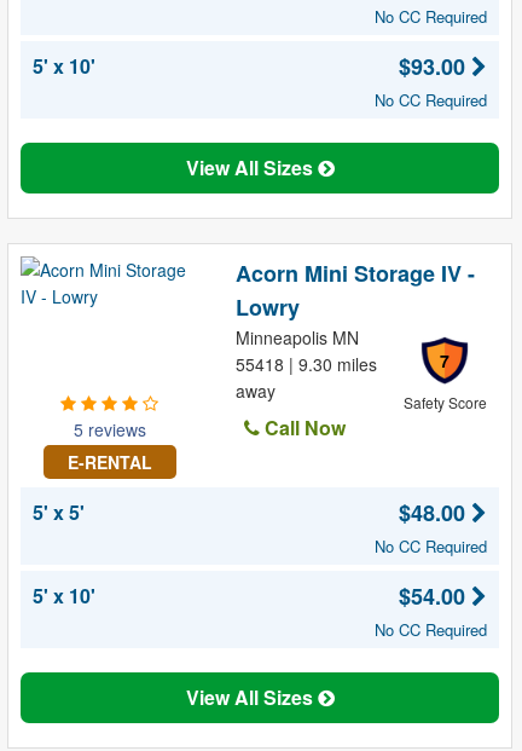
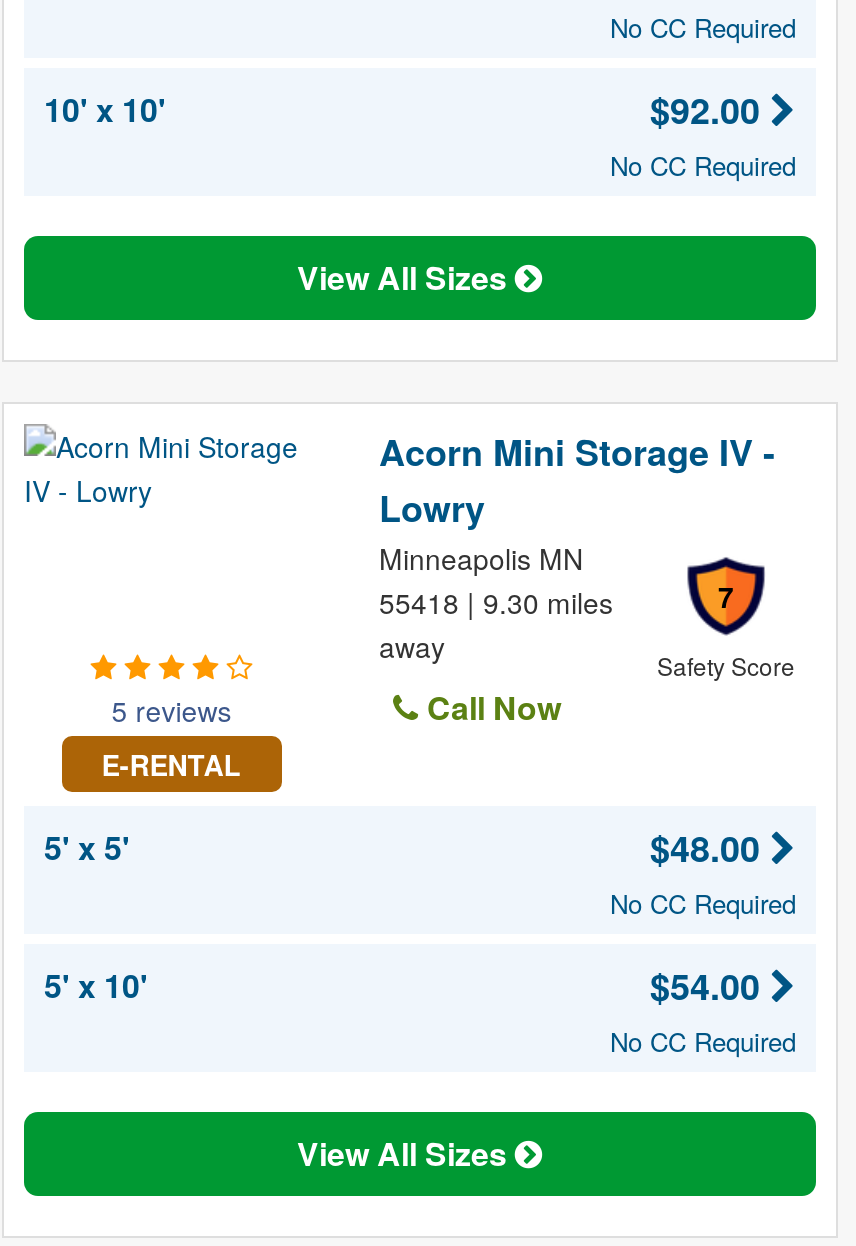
[33,52,95,80] 5' x 10' -> [44,86,166,132] 10' x 10'
[399,51,471,82] $93.00 -> [650,84,770,136] $92.00

